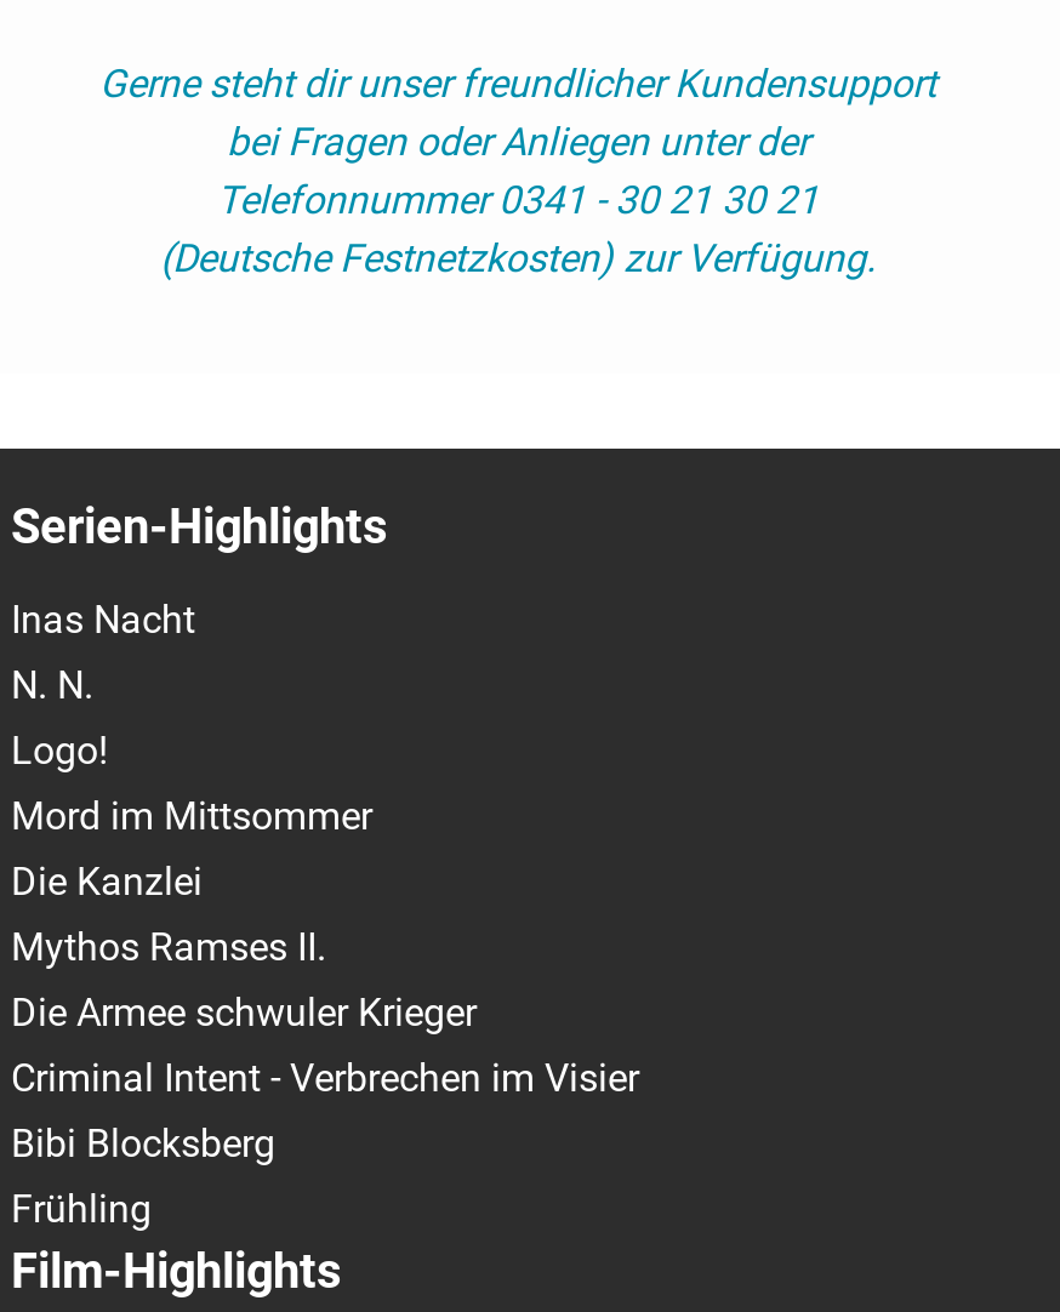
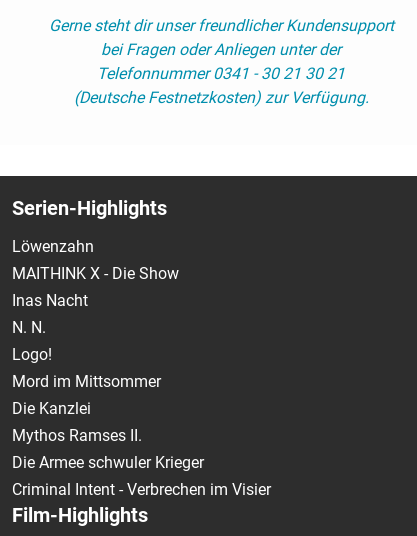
none -> [12,237,179,283] Löwenzahn | MAITHINK X - Die Show
moved [11,596,639,1101] -> [12,291,271,499]: Inas Nacht | N. N. | Logo! | Mord im Mittsommer | Die Kanzlei | Mythos Ramses II. | Die Armee schwuler Krieger | Criminal Intent - Verbrechen im Visier
[11,1120,275,1231] Bibi Blocksberg | Frühling -> none

